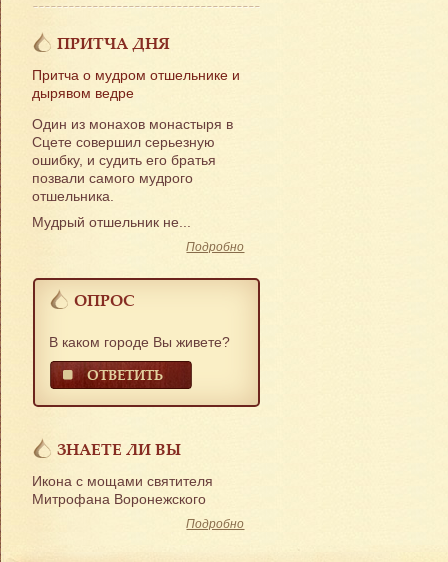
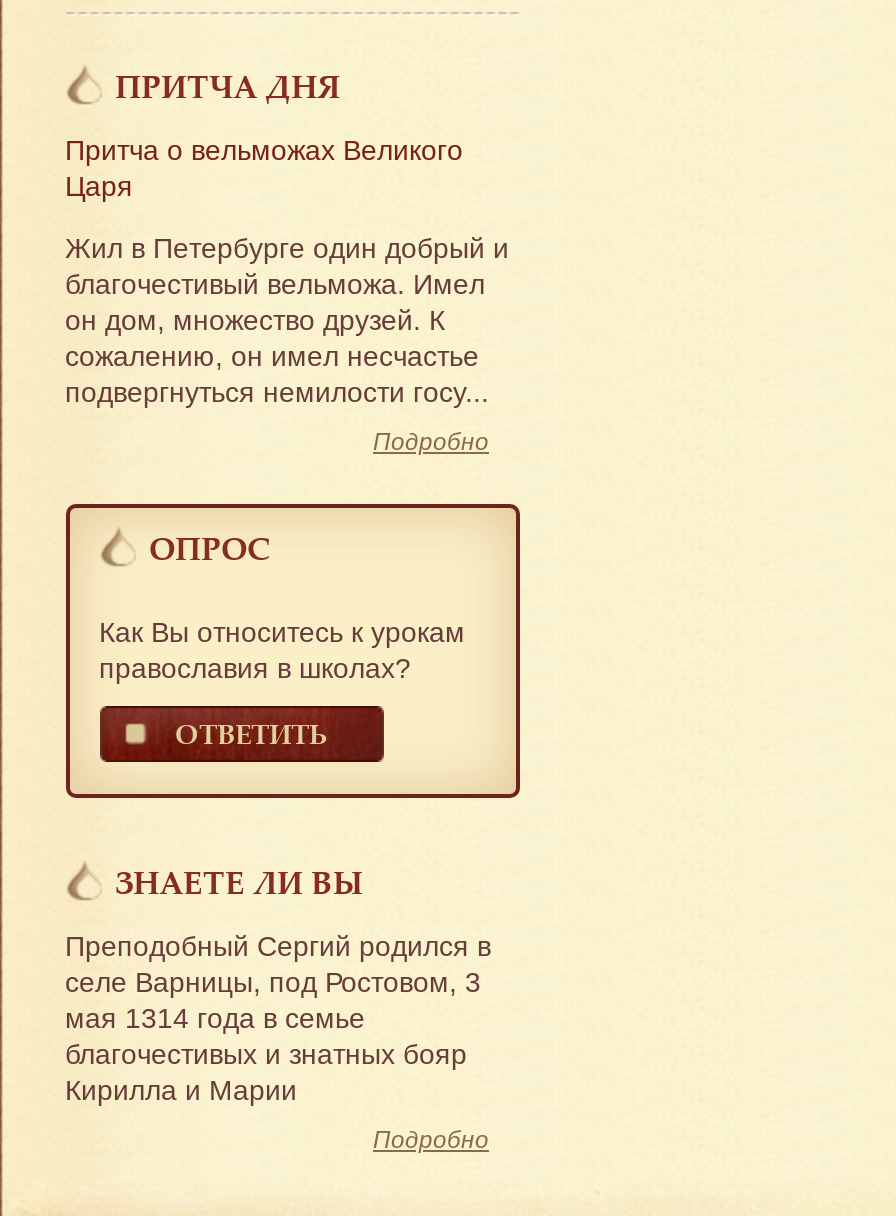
[32,67,240,230] Притча о мудром отшельнике и | дырявом ведре | Один из монахов монастыря в | Сцете совершил серьезную | ошибку, и судить его братья | позвали самого мудрого | отшельника. | Мудрый отшельник не... -> [65,134,509,408] Притча о вельможах Великого | Царя | Жил в Петербурге один добрый и | благочестивый вельможа. Имел | он дом, множество друзей. К | сожалению, он имел несчастье | подвергнуться немилости госу...
moved [74,240,244,311] -> [149,428,489,570]: Подробно | ОПРОС
[49,334,230,350] В каком городе Вы живете? -> [99,616,465,684] Как Вы относитесь к урокам | православия в школах?
[32,473,213,507] Икона с мощами святителя | Митрофана Воронежского -> [65,930,491,1106] Преподобный Сергий родился в | селе Варницы, под Ростовом, 3 | мая 1314 года в семье | благочестивых и знатных бояр | Кирилла и Марии

